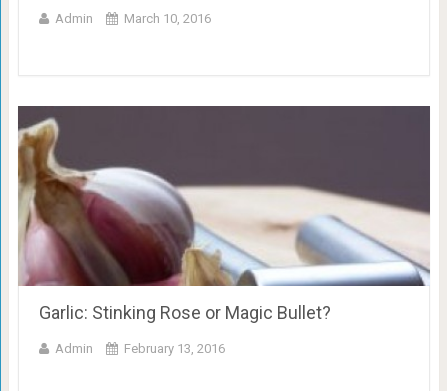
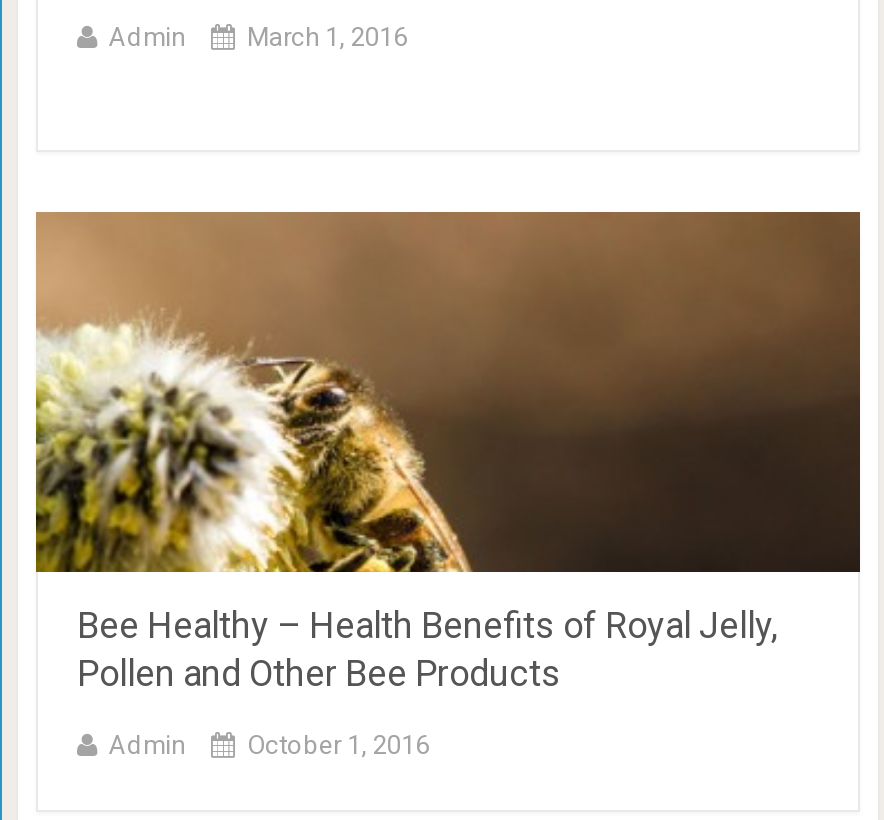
[123,11,210,26] March 10, 2016 -> [247,22,407,52] March 1, 2016
[17,105,430,323] [image] | Garlic: Stinking Rose or Magic Bullet? -> [34,210,862,694] [image] | Bee Healthy – Health Benefits of Royal Jelly, | Pollen and Other Bee Products
[123,341,224,356] February 13, 2016 -> [247,730,429,760] October 1, 2016

